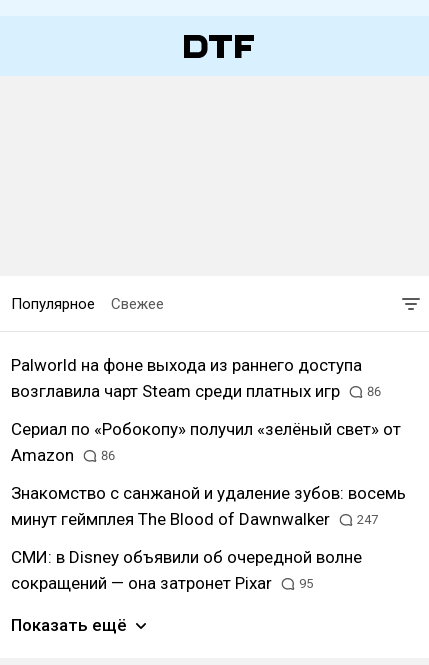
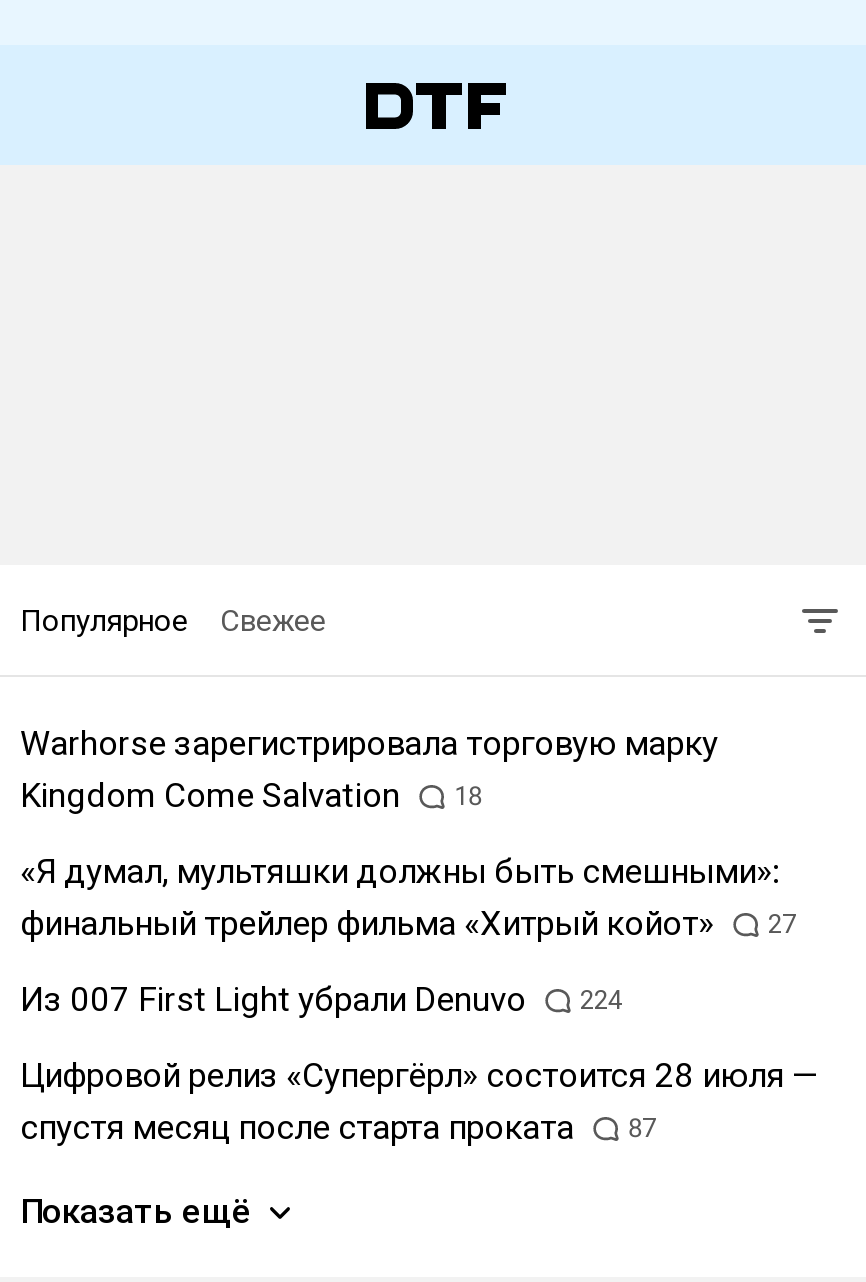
[11,355,381,401] Palworld на фоне выхода из раннего доступа | возглавила чарт Steam среди платных игр | 86 -> [20,723,718,815] Warhorse зарегистрировала торговую марку | Kingdom Come Salvation | 18
[11,419,401,465] Сериал по «Робокопу» получил «зелёный свет» от | Amazon | 86 -> [20,851,796,943] «Я думал, мультяшки должны быть смешными»: | финальный трейлер фильма «Хитрый койот» | 27
[11,483,406,529] Знакомство с санжаной и удаление зубов: восемь | минут геймплея The Blood of Dawnwalker | 247 -> [20,979,622,1019] Из 007 First Light убрали Denuvo | 224
[11,547,362,593] СМИ: в Disney объявили об очередной волне | сокращений — она затронет Pixar | 95 -> [20,1055,818,1147] Цифровой релиз «Супергёрл» состоится 28 июля — | спустя месяц после старта проката | 87

